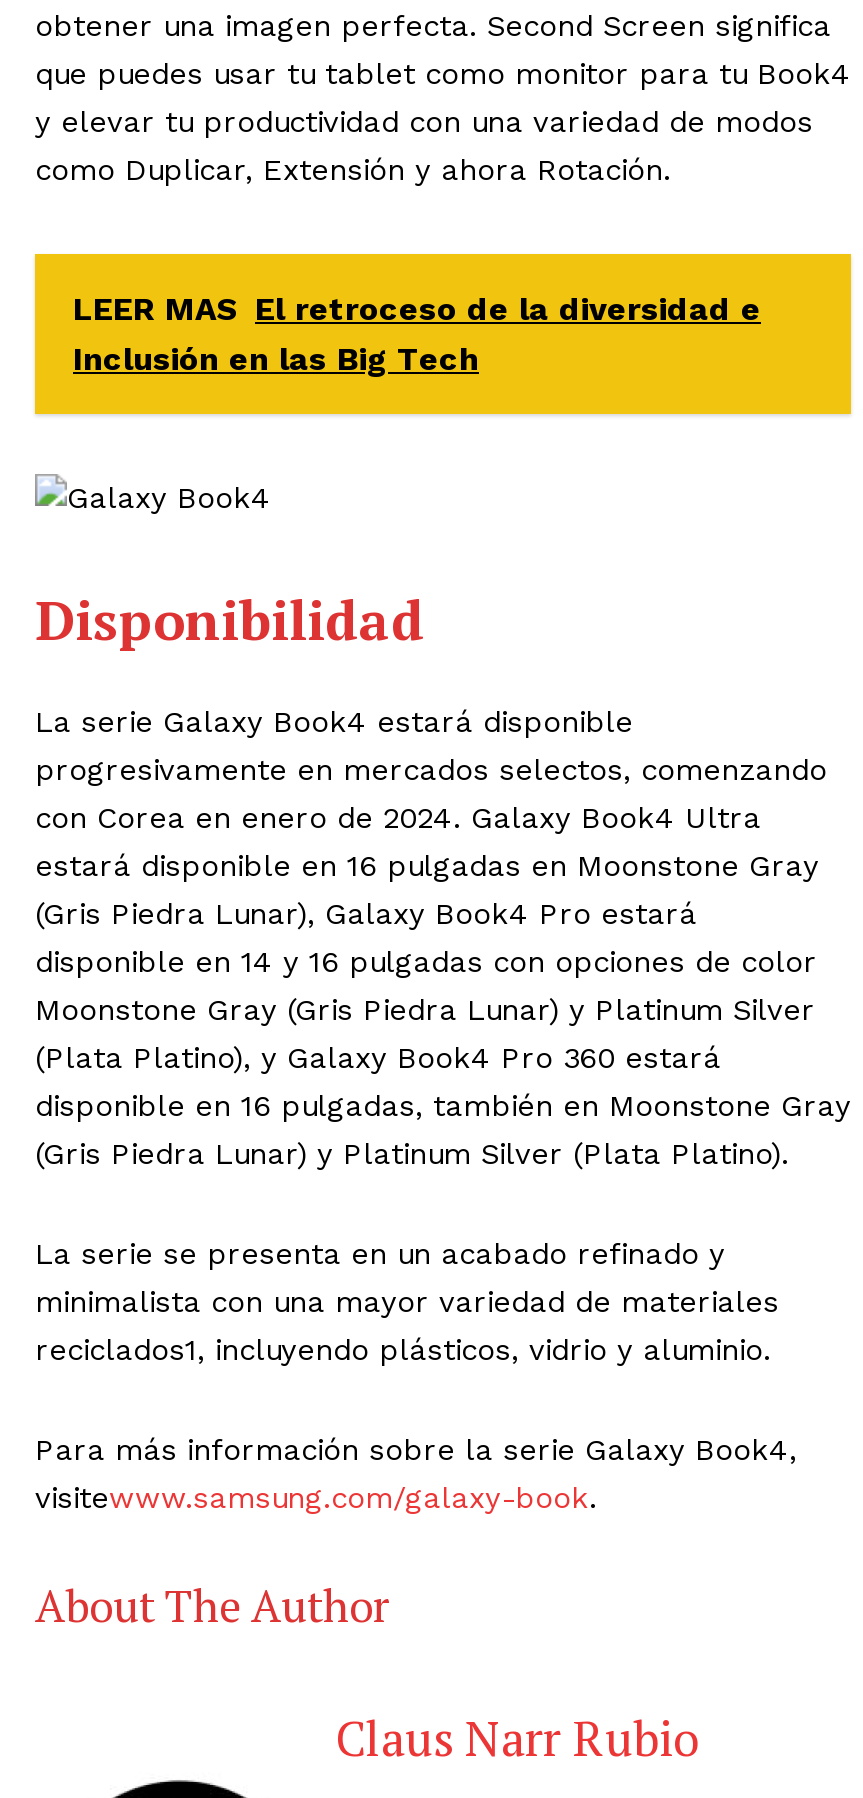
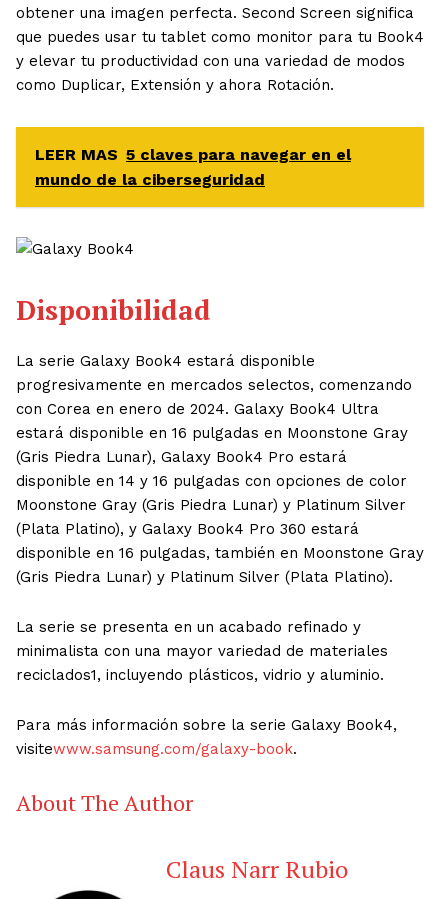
[73,289,761,377] LEER MAS El retroceso de la diversidad e | Inclusión en las Big Tech -> [35,145,351,189] LEER MAS 5 claves para navegar en el | mundo de la ciberseguridad

